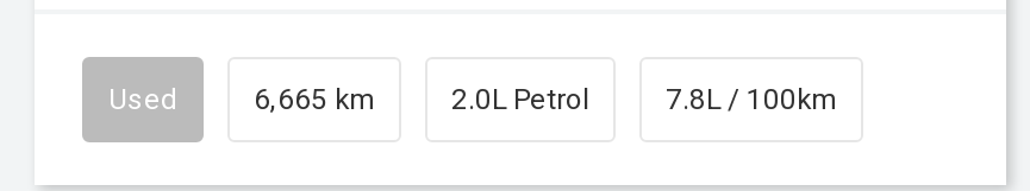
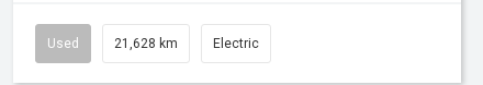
[254,83,837,116] 6,665 km | 2.0L Petrol | 7.8L / 100km -> [114,36,259,51] 21,628 km | Electric

